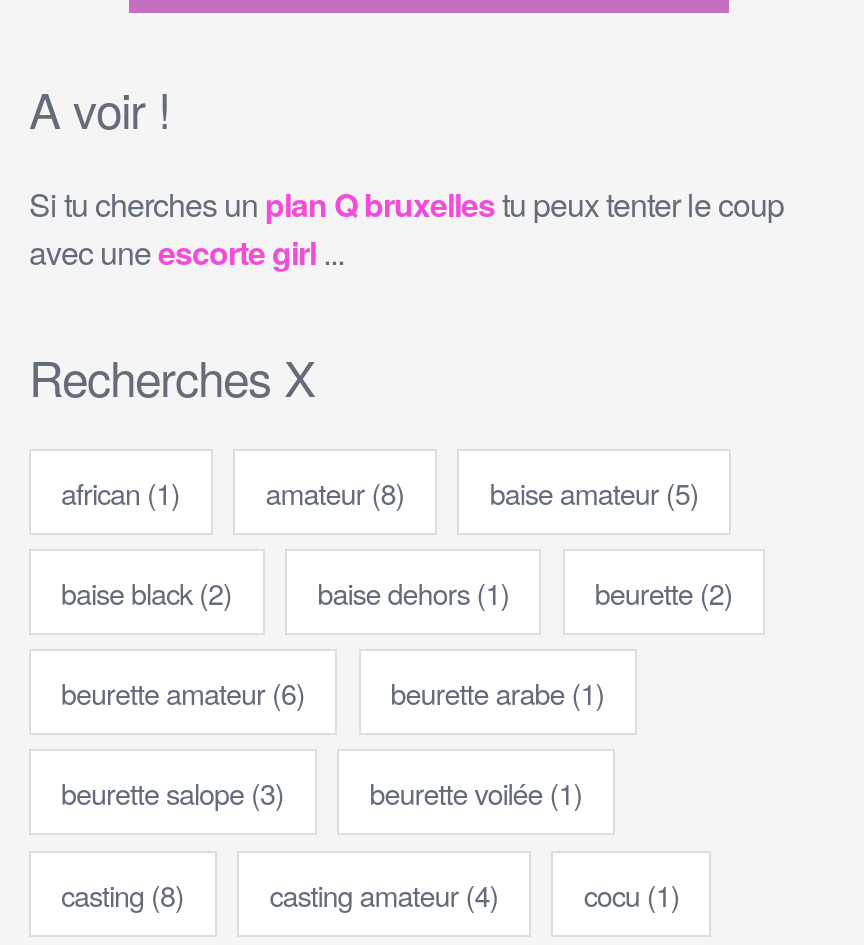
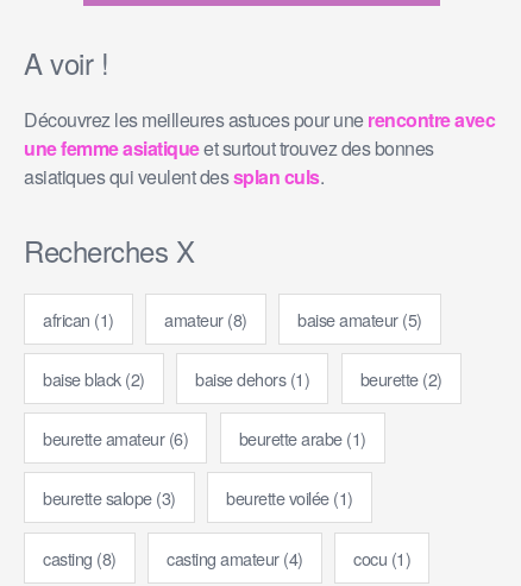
[29,181,784,275] Si tu cherches un plan Q bruxellestu peux tenter le coup | avec une escorte girl... -> [24,106,495,190] Découvrez les meilleures astuces pour une rencontre avec | une femme asiatique et surtout trouvez des bonnes | asiatiques qui veulent des splan culs.

